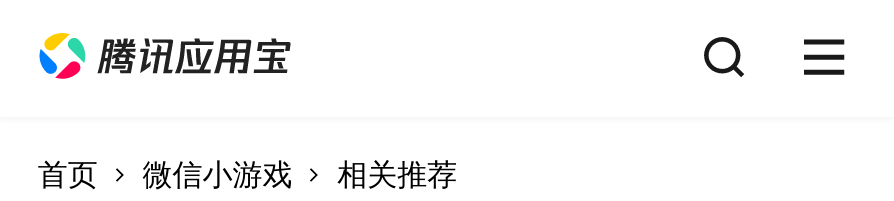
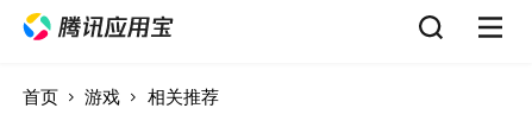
[143,156,293,192] 微信小游戏 -> [85,86,121,107] 游戏

